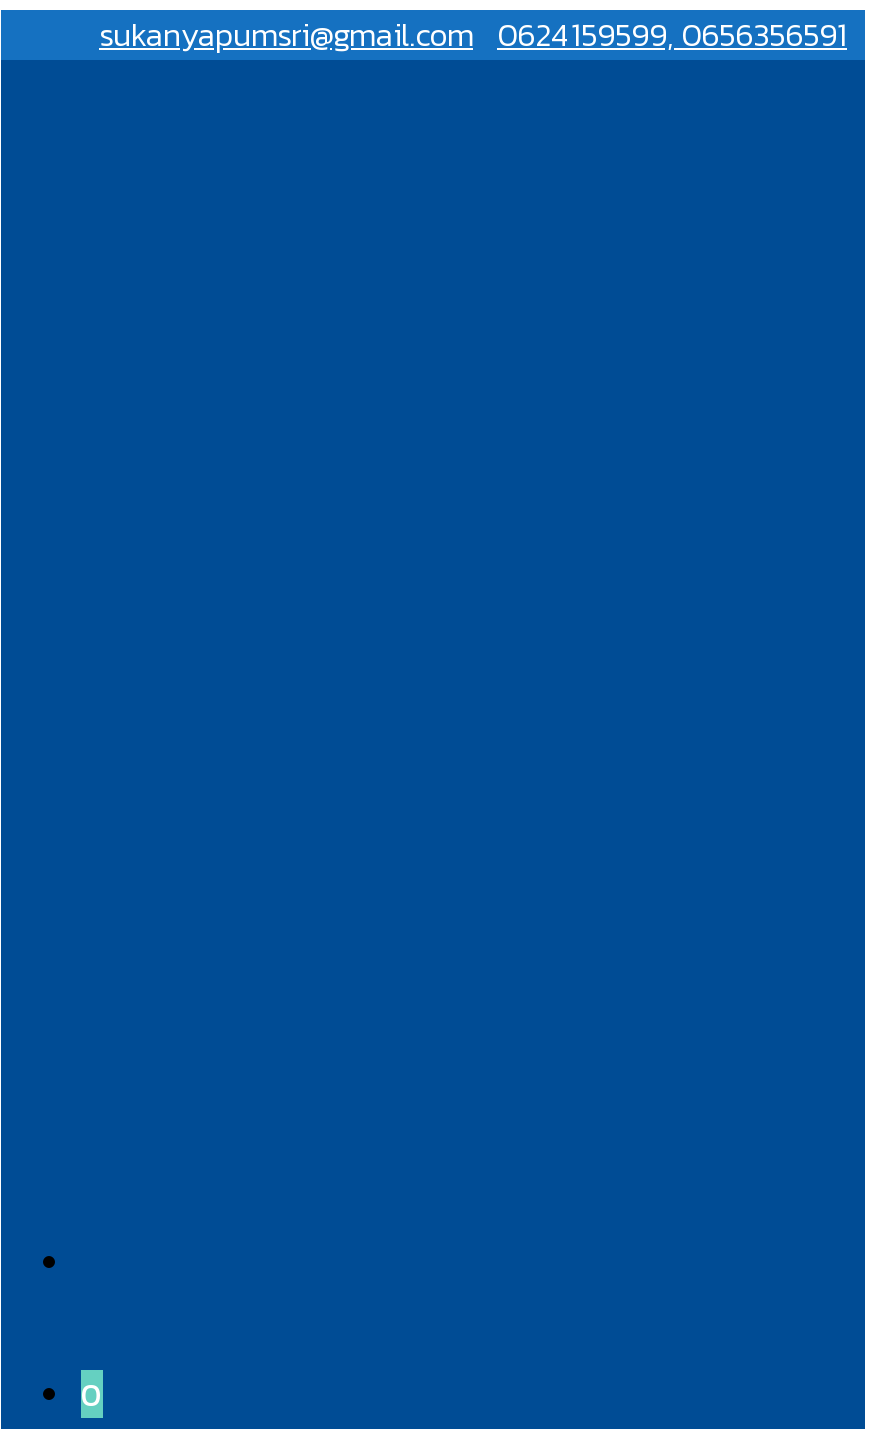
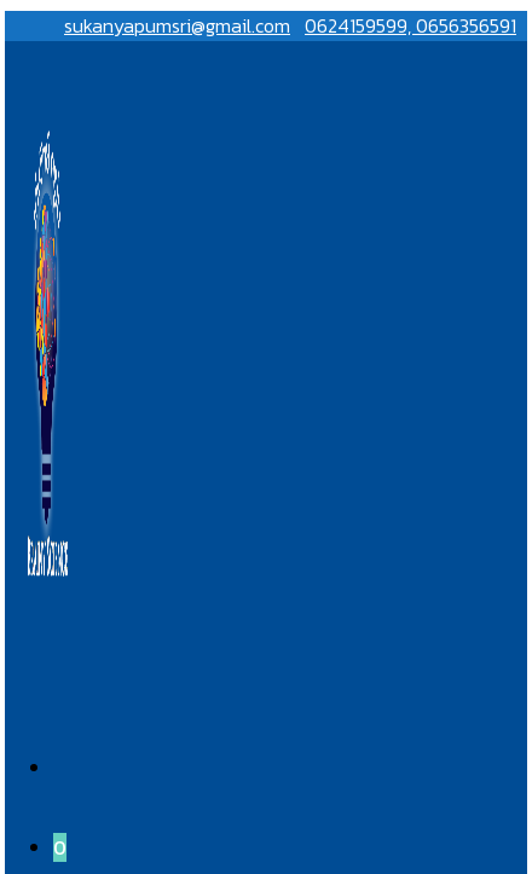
none -> [27,131,69,577] [image]

